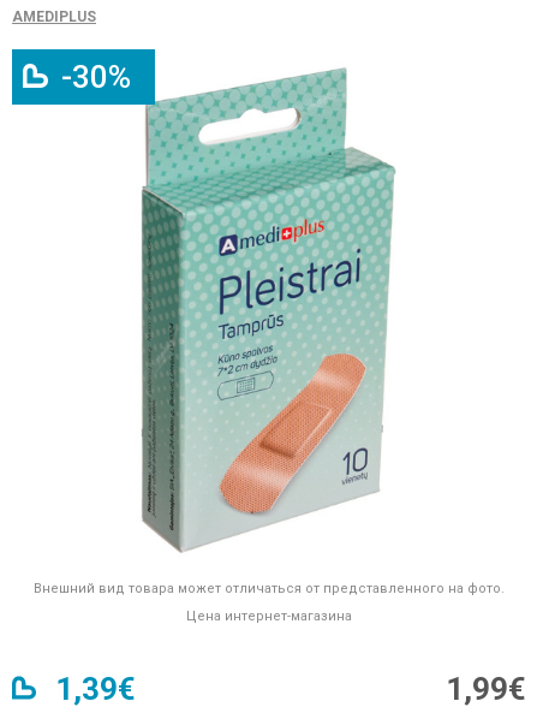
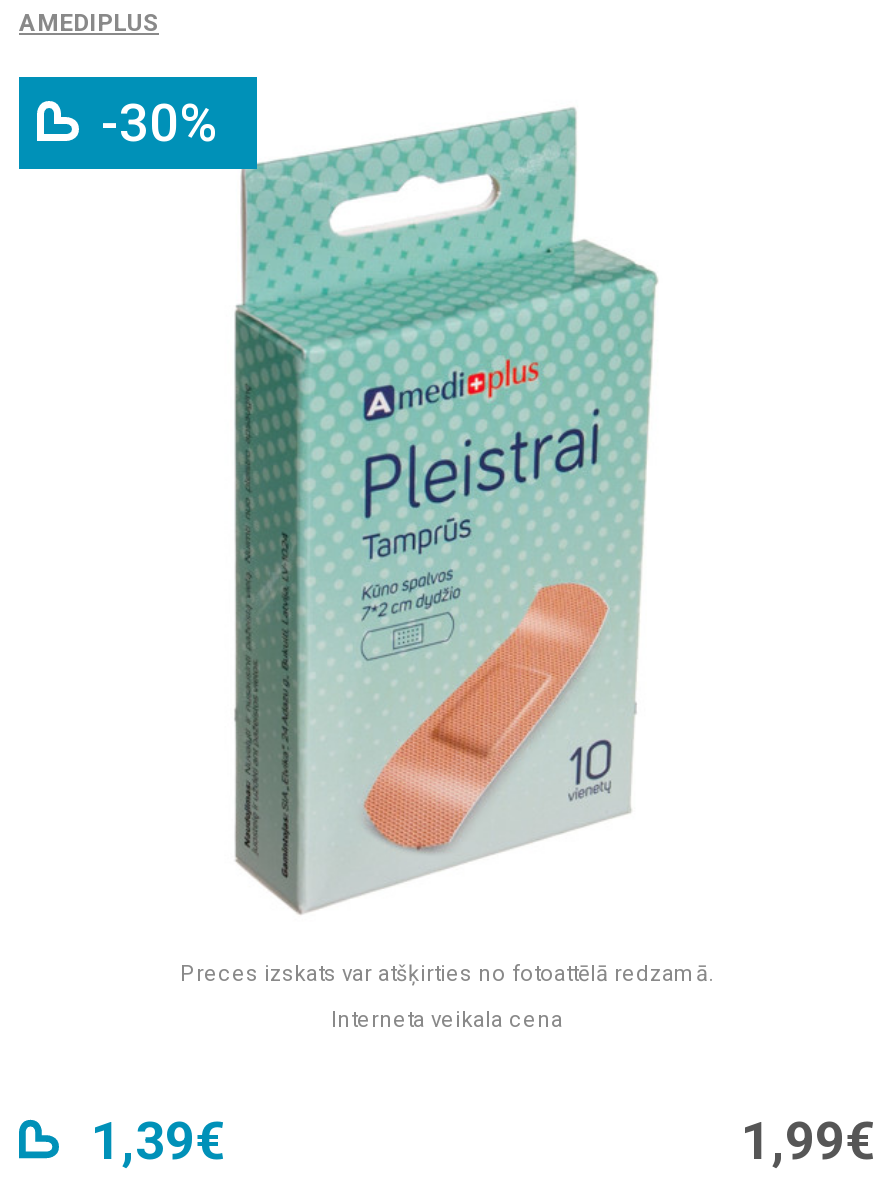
[34,580,505,596] Внешний вид товара может отличаться от представленного на фото. -> [180,960,714,986] Preces izskats var atšķirties no fotoattēlā redzamā.
[186,608,352,624] Цена интернет-магазина -> [331,1006,563,1032] Interneta veikala cena

